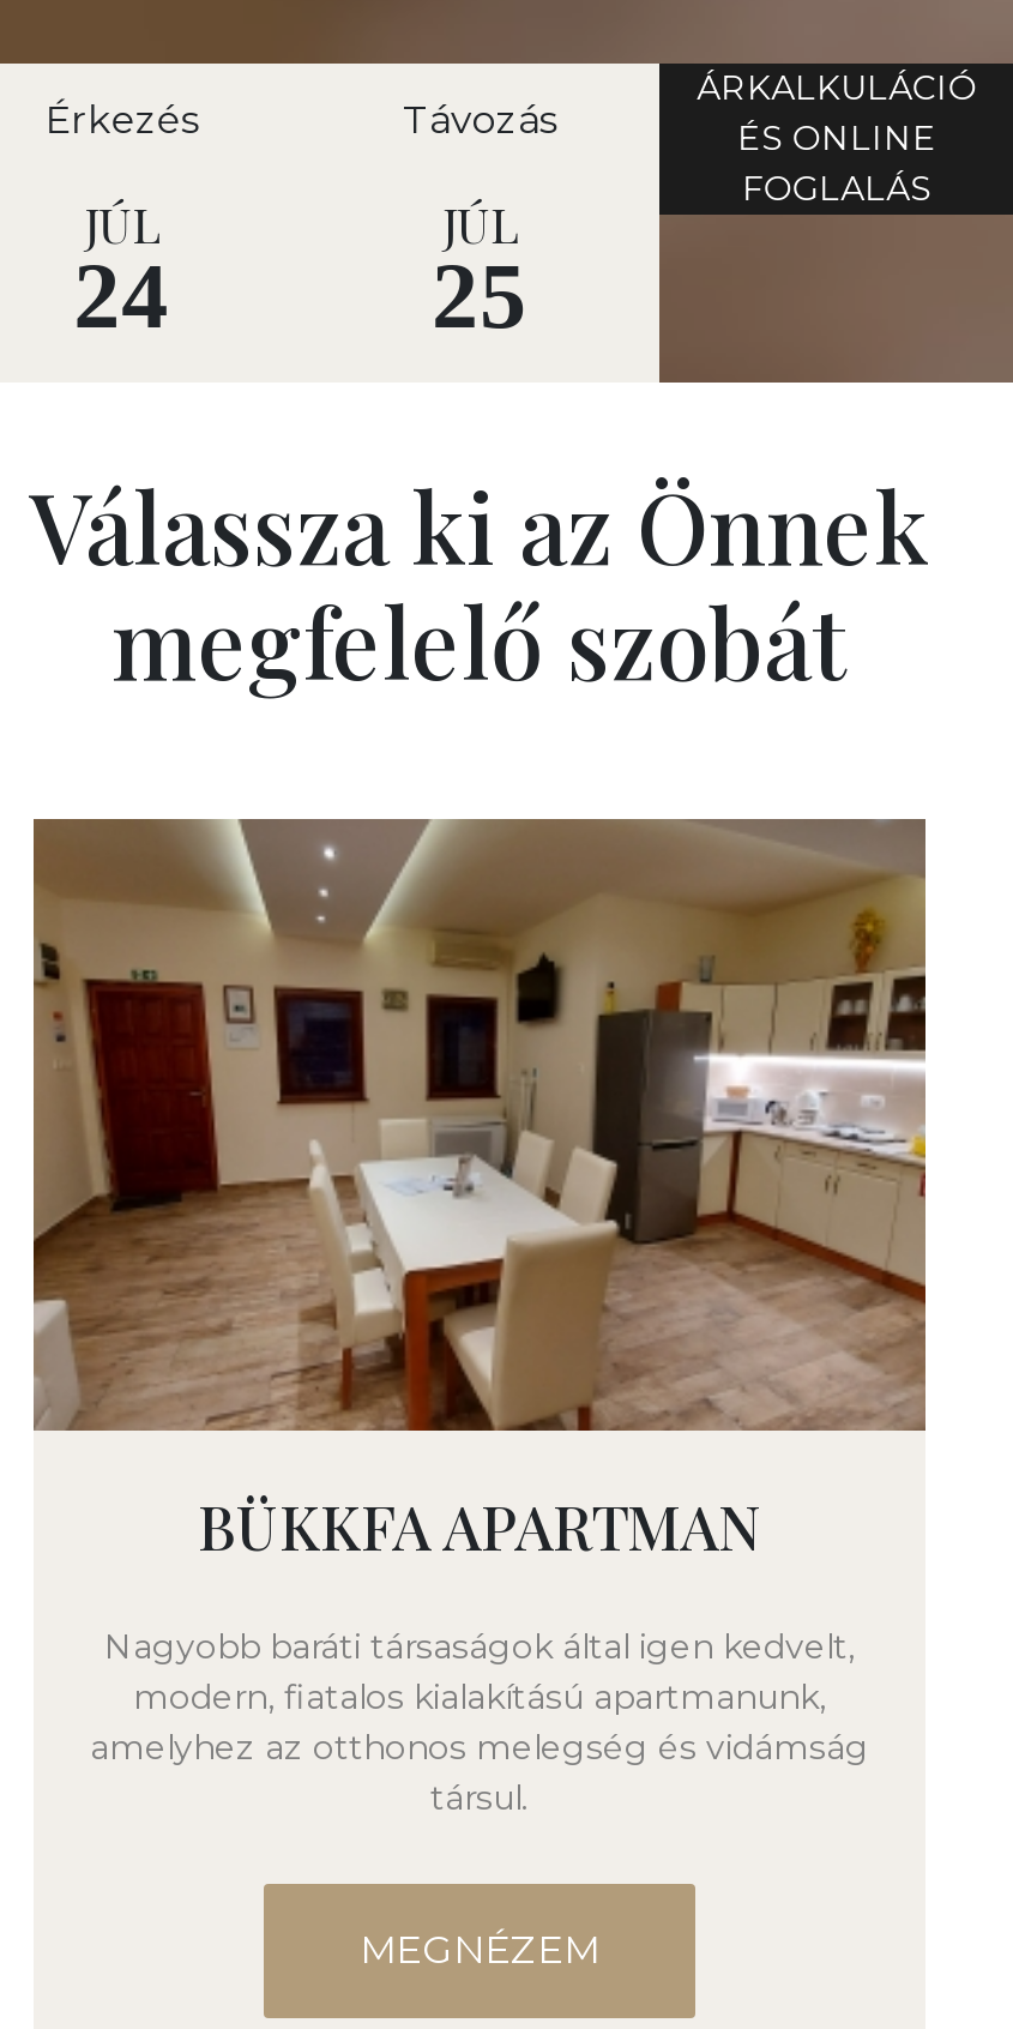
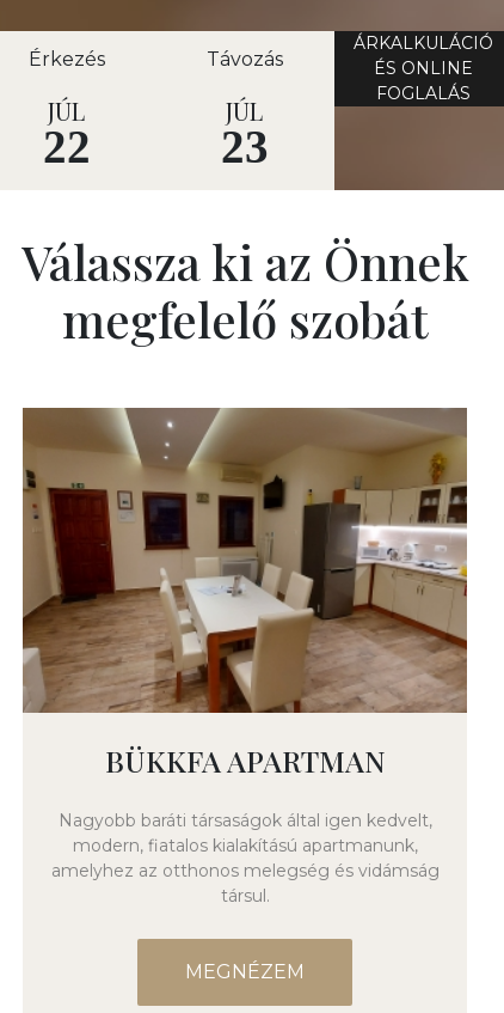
[74,243,170,347] 24 -> [43,121,90,172] 22
[432,243,527,347] 25 -> [221,121,269,172] 23

